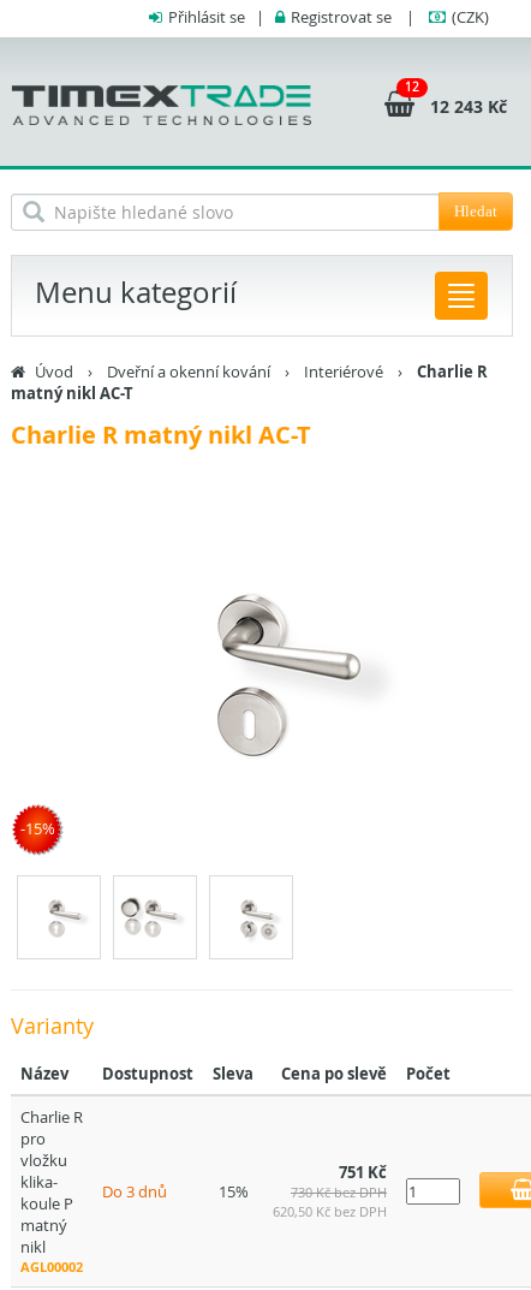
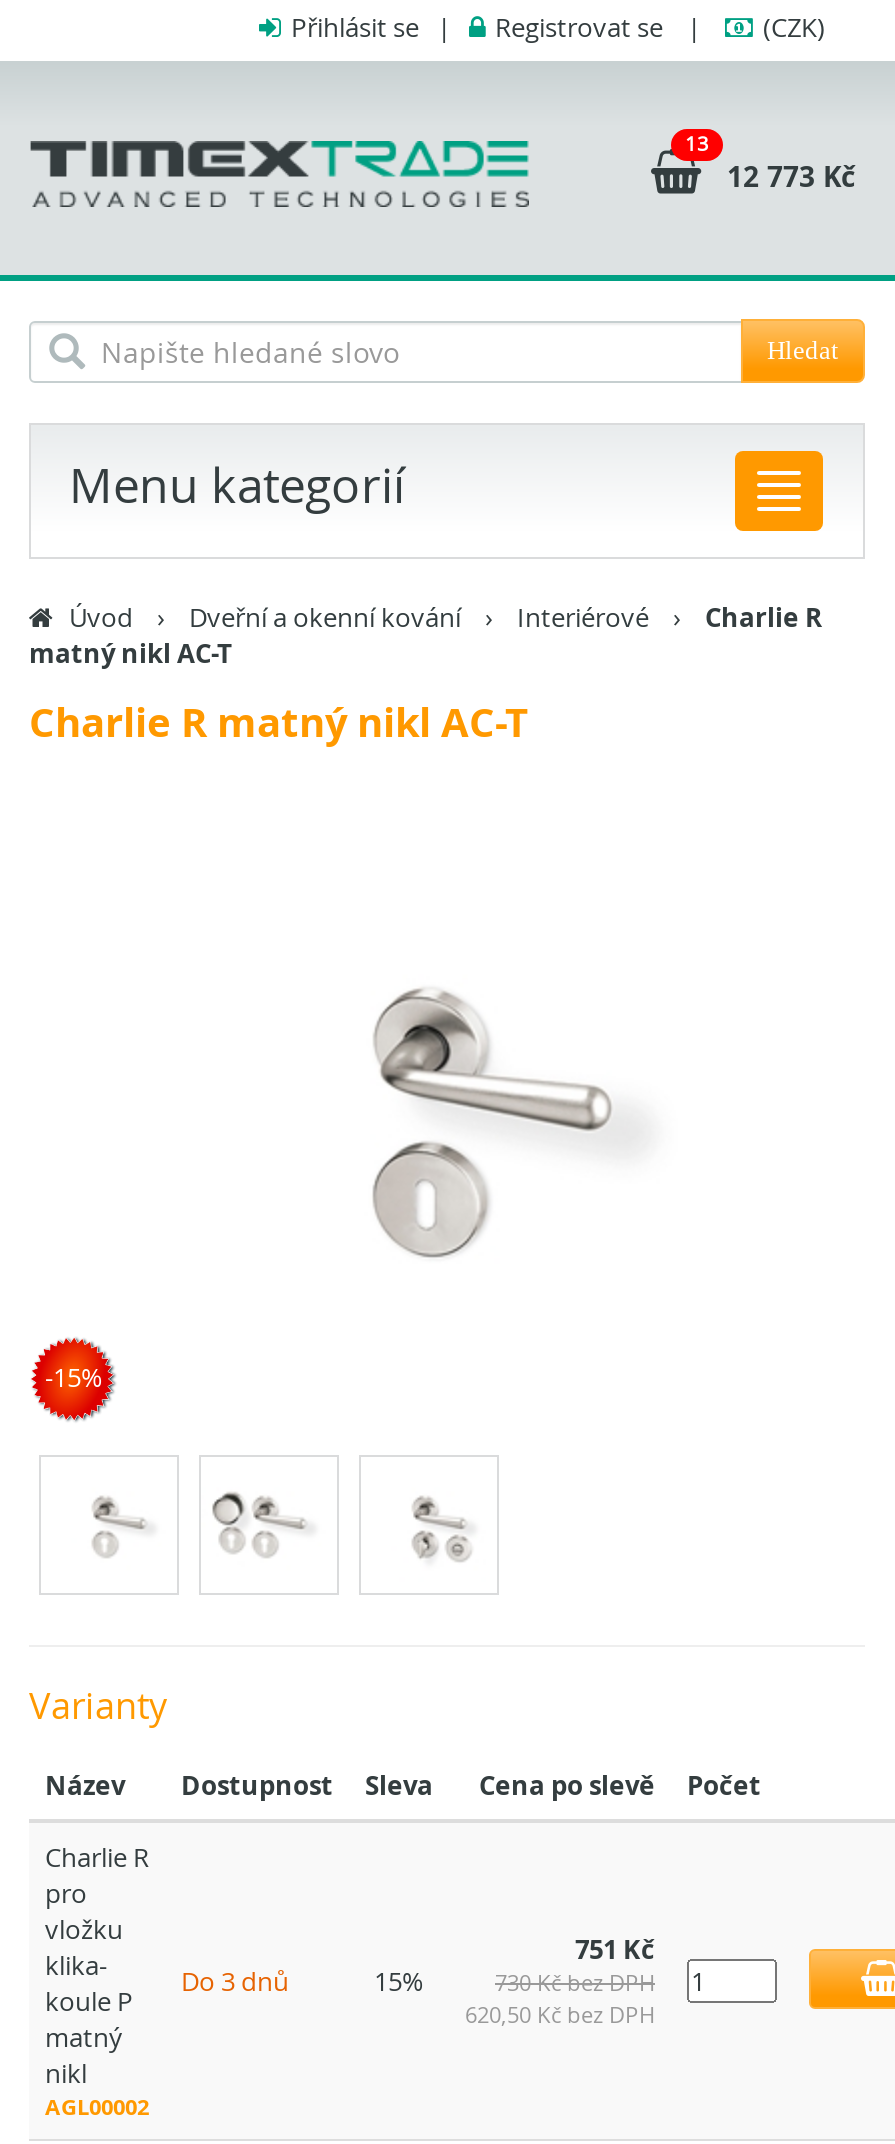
[405,79,419,95] 12 -> [685,131,709,157] 13
[430,95,507,118] 12 243 Kč -> [727,157,855,195] 12 773 Kč

